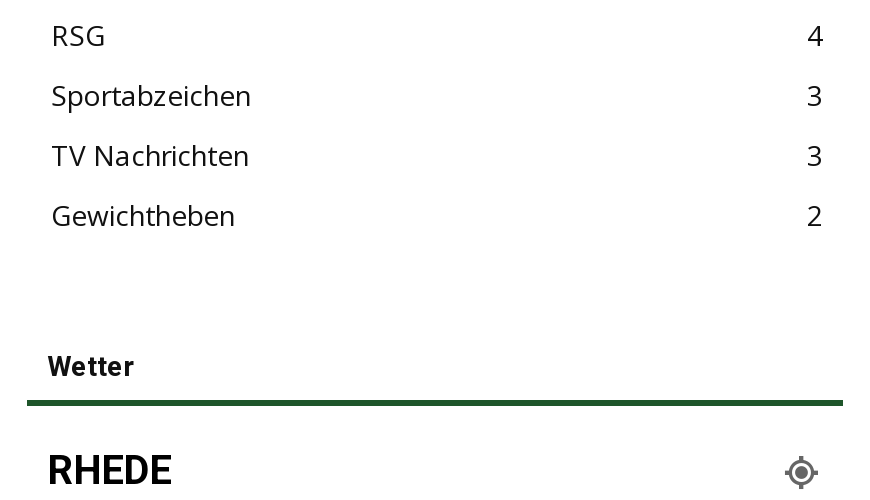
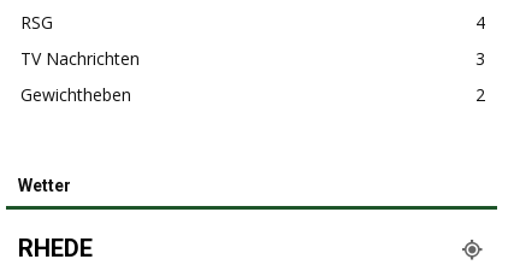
[51,77,823,115] Sportabzeichen | 3 -> none

